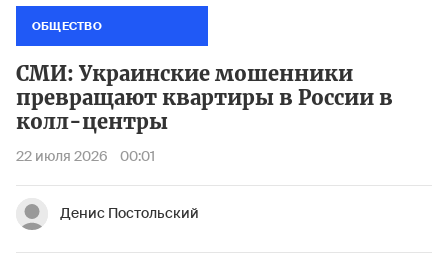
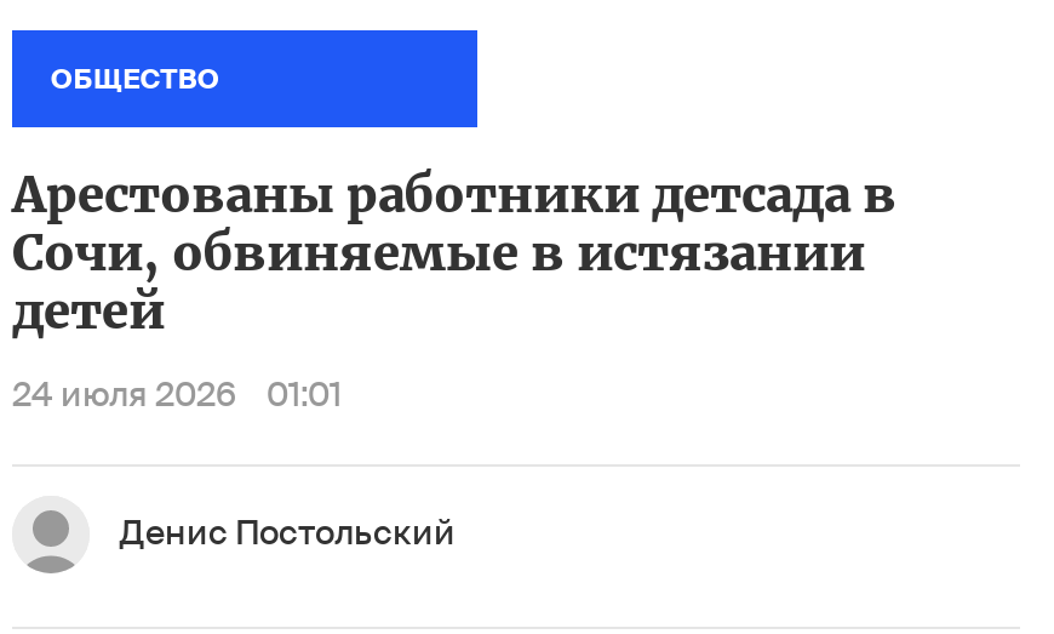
[16,61,393,134] СМИ: Украинские мошенники | превращают квартиры в России в | колл-центры -> [12,164,897,341] Арестованы работники детсада в | Сочи, обвиняемые в истязании | детей
[16,147,155,165] 22 июля 2026 | 00:01 -> [12,372,342,416] 24 июля 2026 | 01:01

